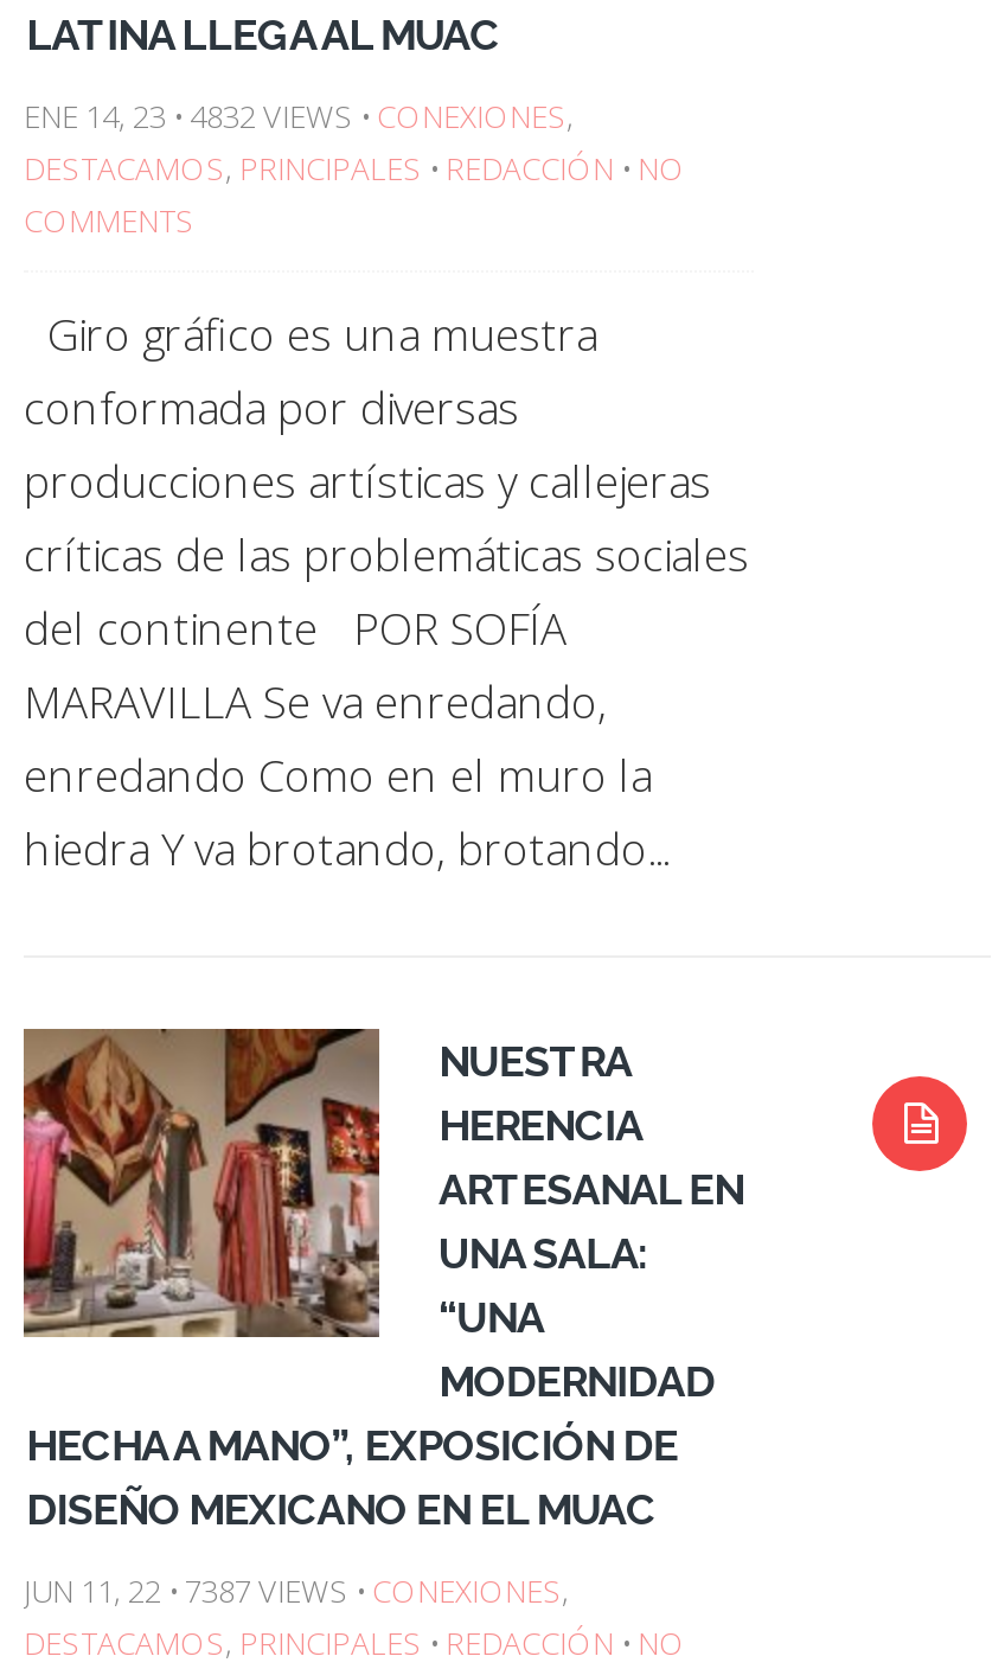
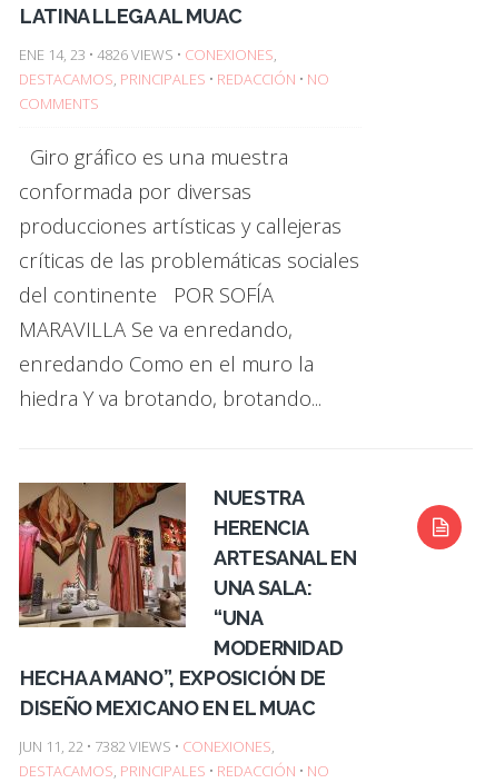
[24,94,574,136] ENE 14, 23 • 4832 VIEWS • CONEXIONES, -> [19,44,277,64] ENE 14, 23 • 4826 VIEWS • CONEXIONES,
[24,1568,569,1611] JUN 11, 22 • 7387 VIEWS • CONEXIONES, -> [19,736,275,756] JUN 11, 22 • 7382 VIEWS • CONEXIONES,

